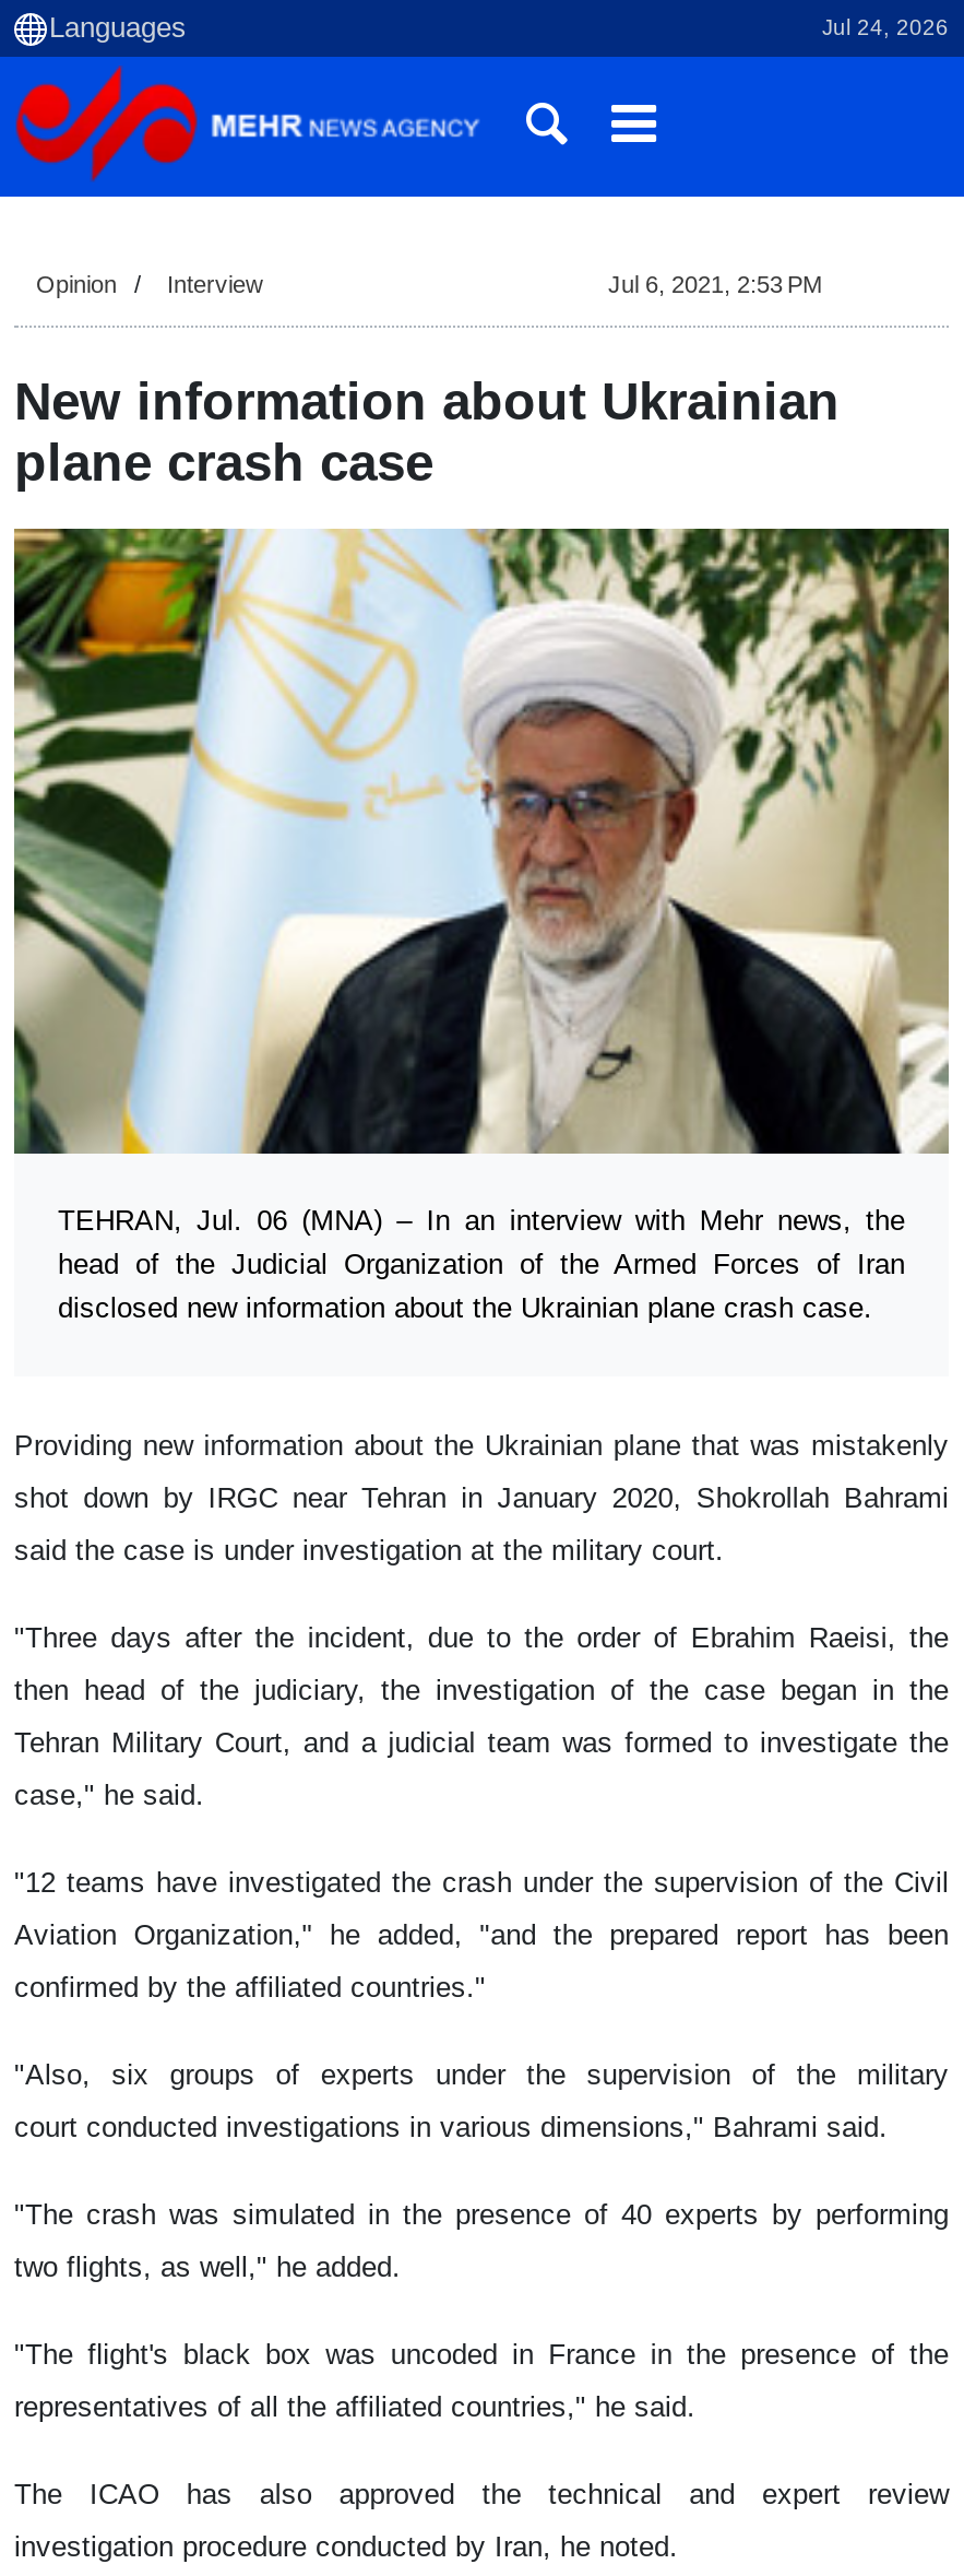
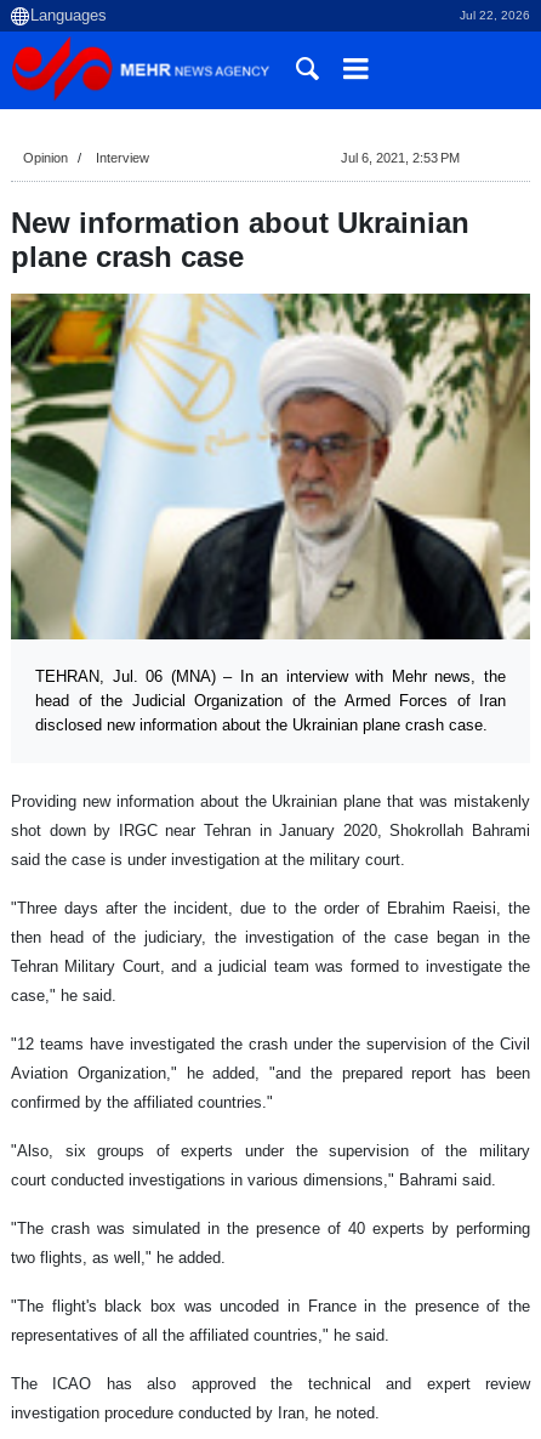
[822,15,949,39] Jul 24, 2026 -> [460,8,530,22] Jul 22, 2026

